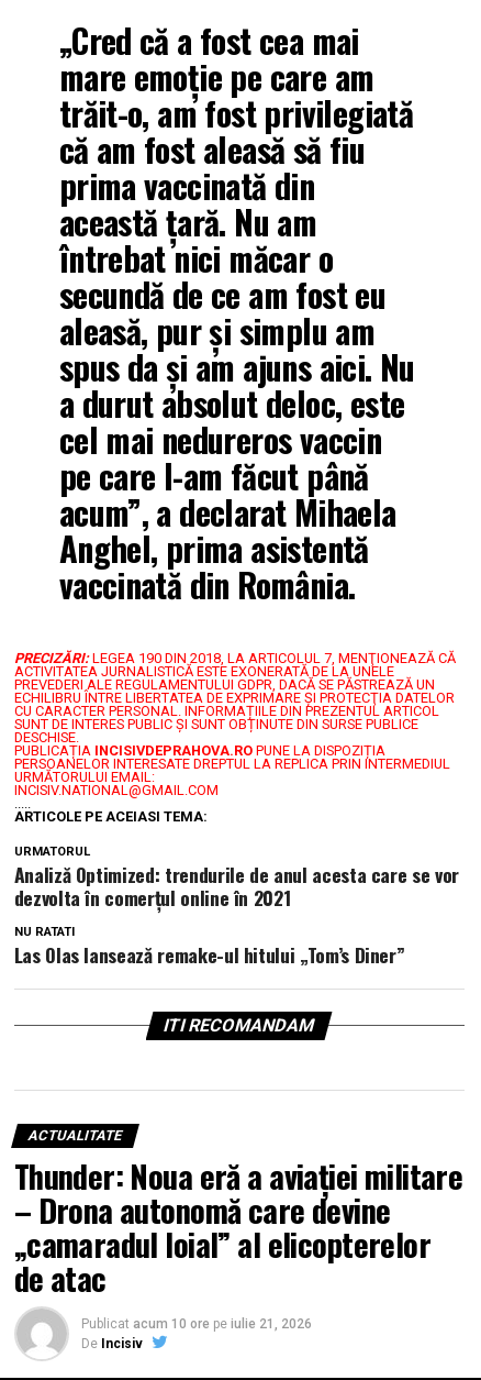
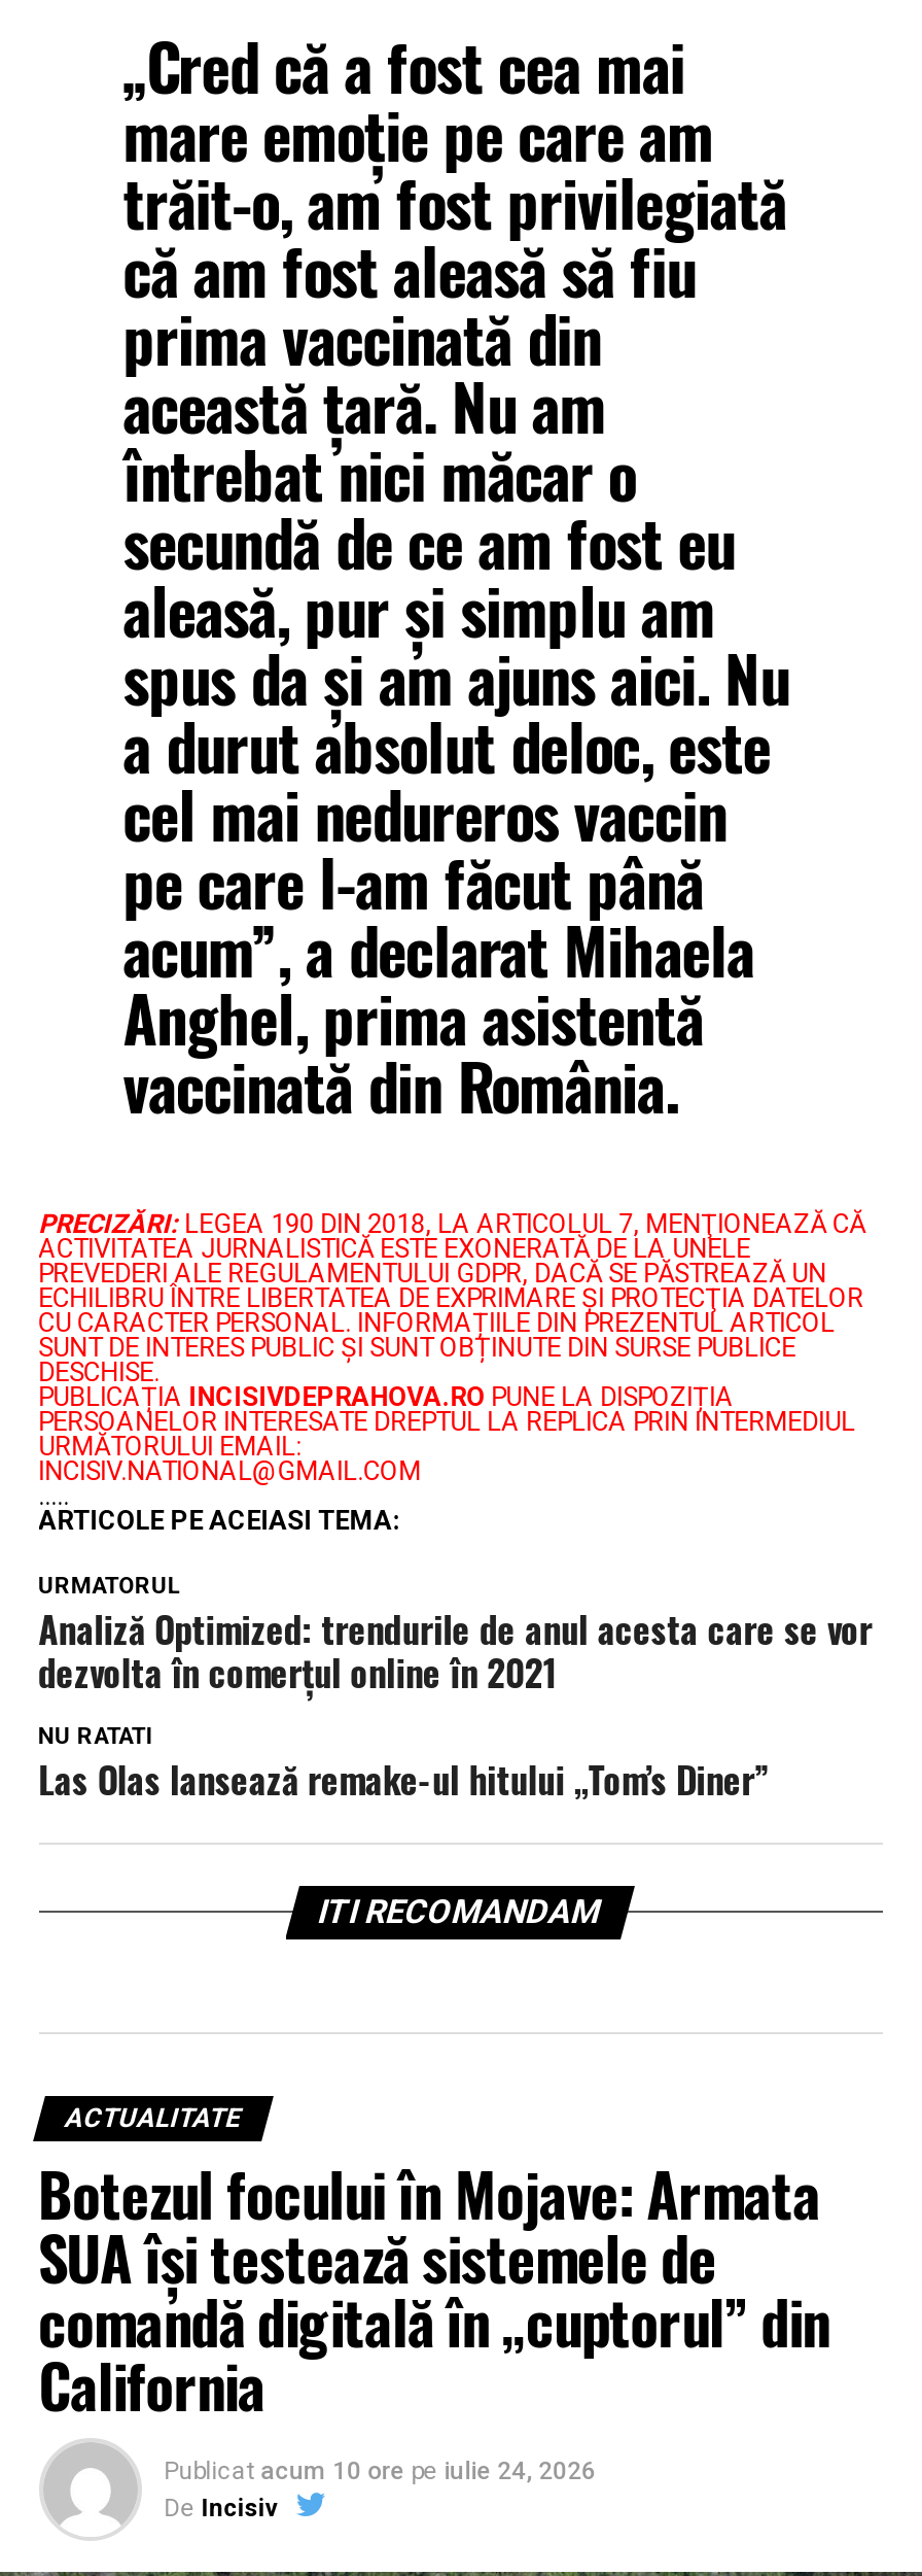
[14,1152,463,1332] Thunder: Noua eră a aviației militare | – Drona autonomă care devine | „camaradul loial” al elicopterelor | de atac | Publicat acum 10 ore pe iulie 21, 2026 -> [38,2150,830,2485] Botezul focului în Mojave: Armata | SUA își testează sistemele de | comandă digitală în „cuptorul” din | California | Publicat acum 10 ore pe iulie 24, 2026

